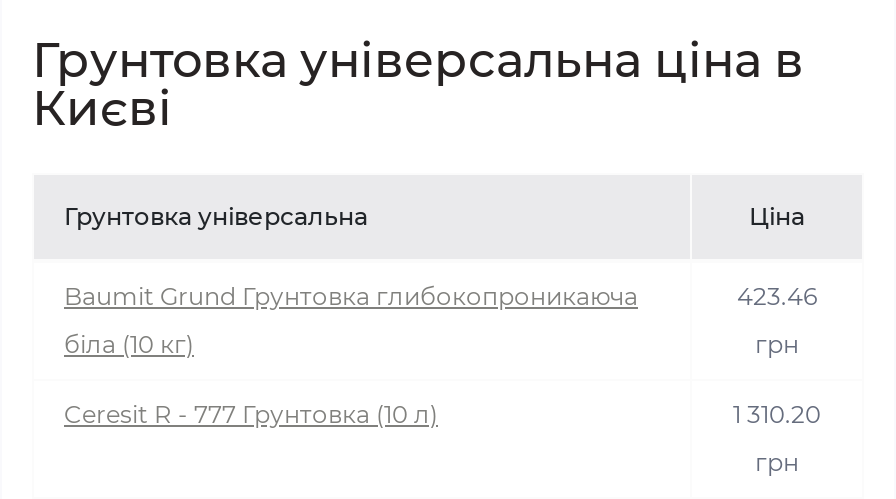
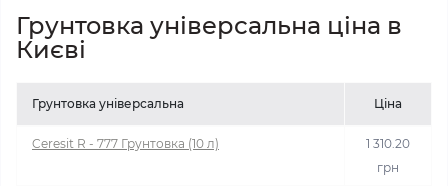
[64,281,638,359] Baumit Grund Грунтовка глибокопроникаюча | біла (10 кг) -> none
[737,281,817,359] 423.46 | грн -> none

